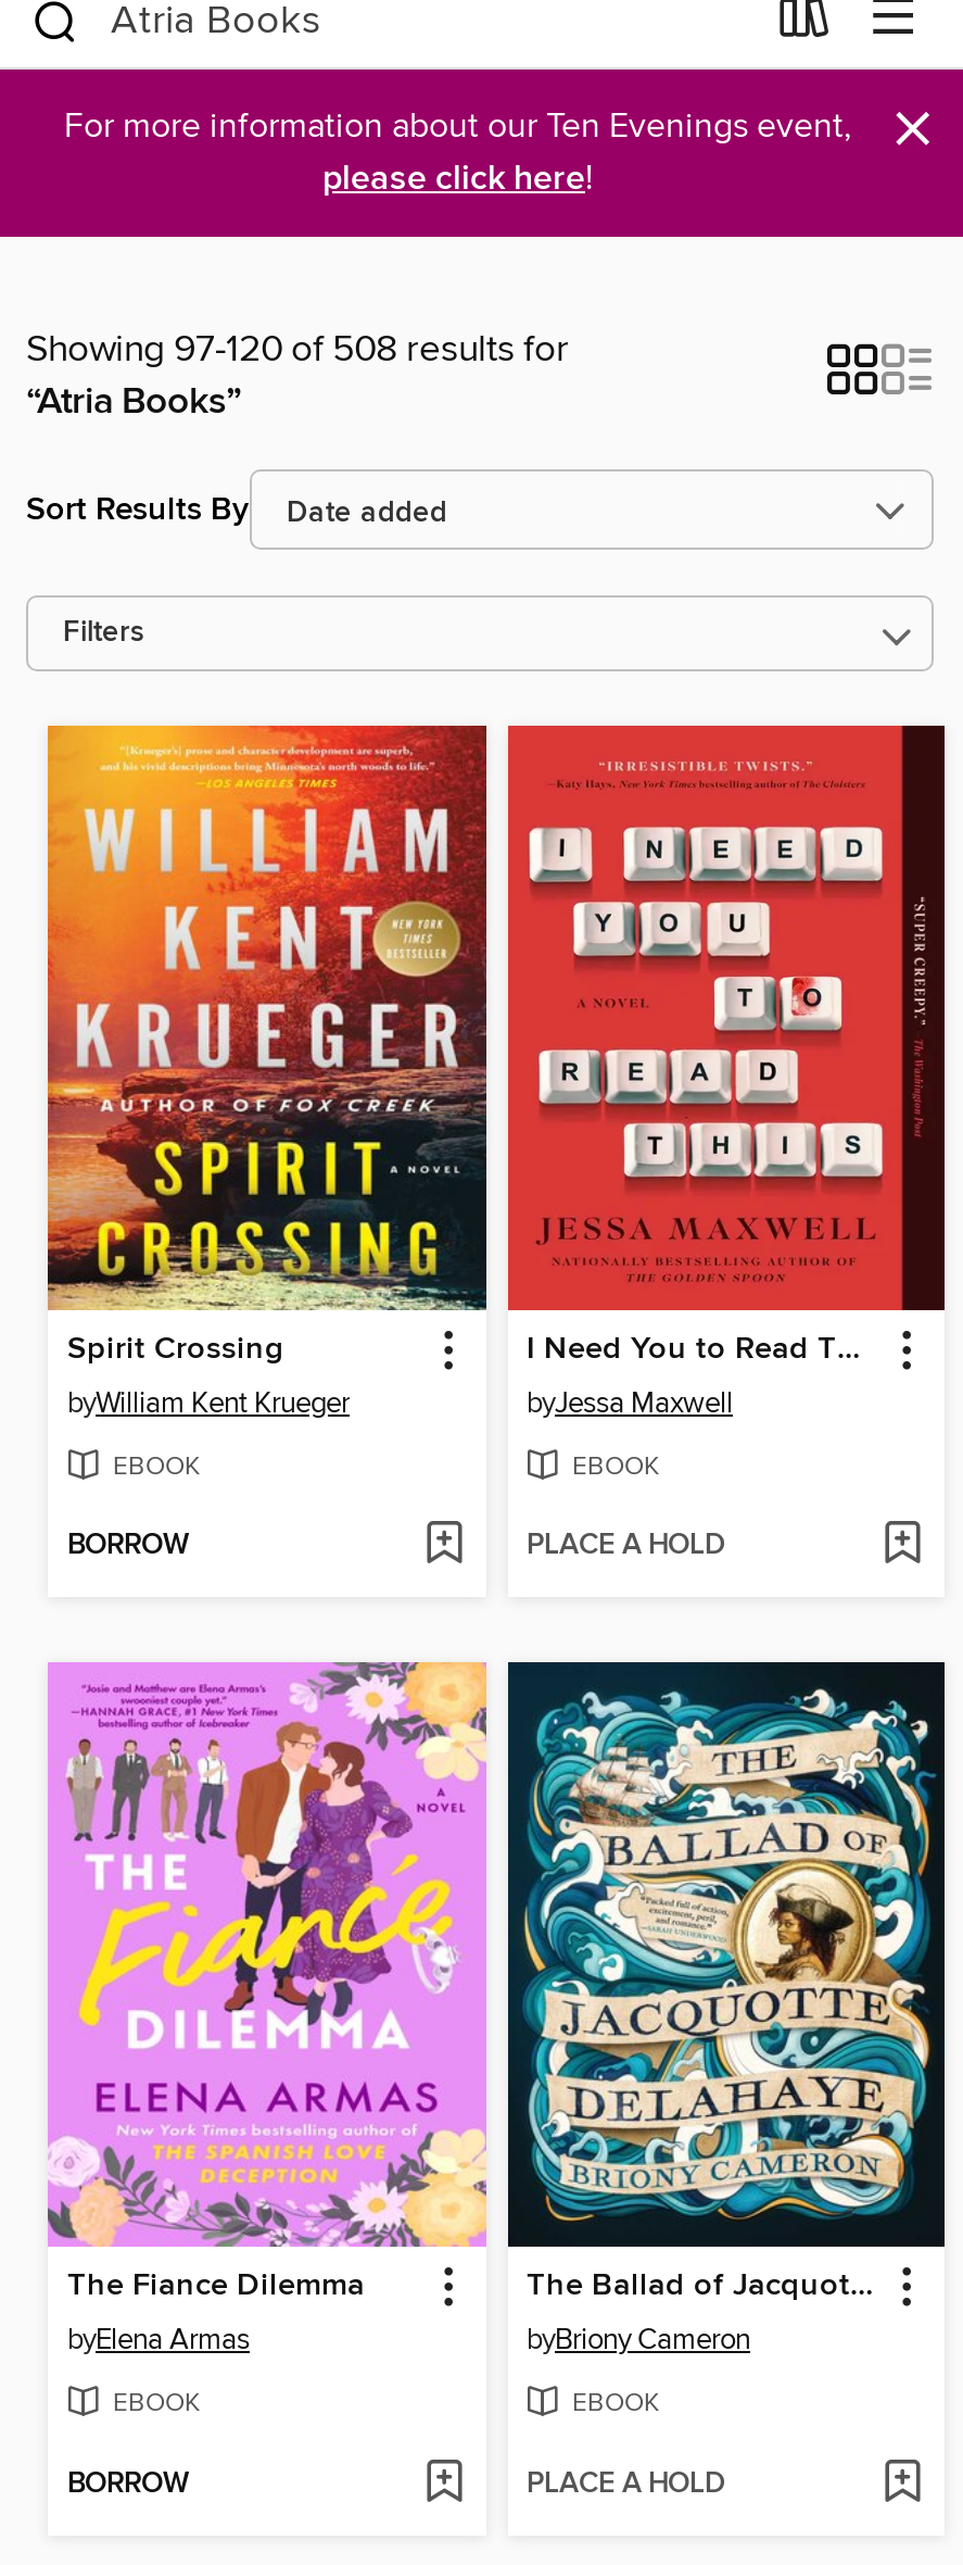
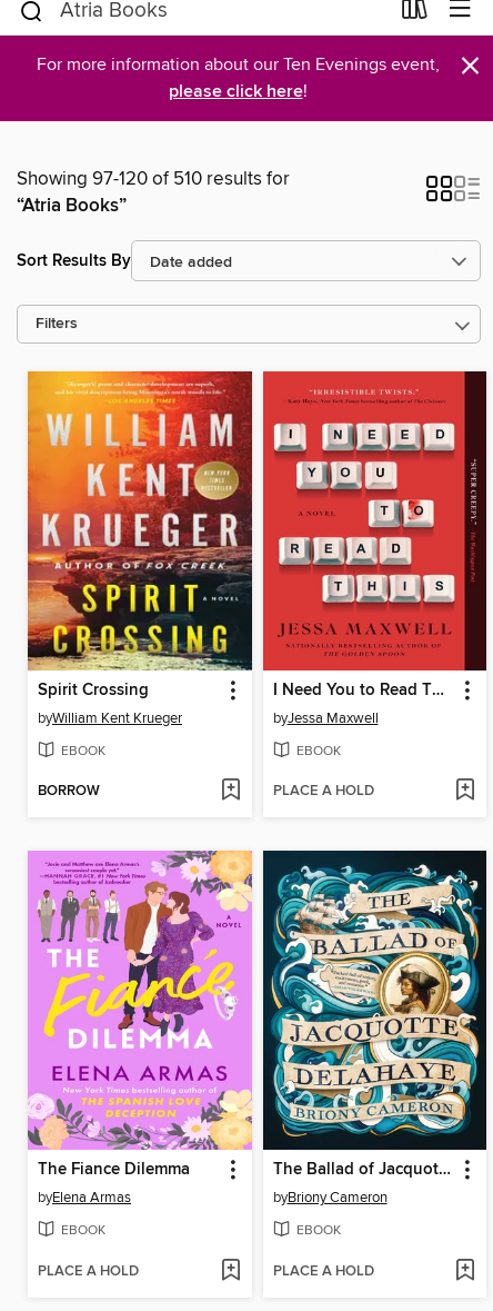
[26,326,569,374] Showing 97-120 of 508 results for -> [17,167,290,191] Showing 97-120 of 510 results for
[67,2465,189,2502] BORROW -> [38,1262,139,1280] PLACE A HOLD

